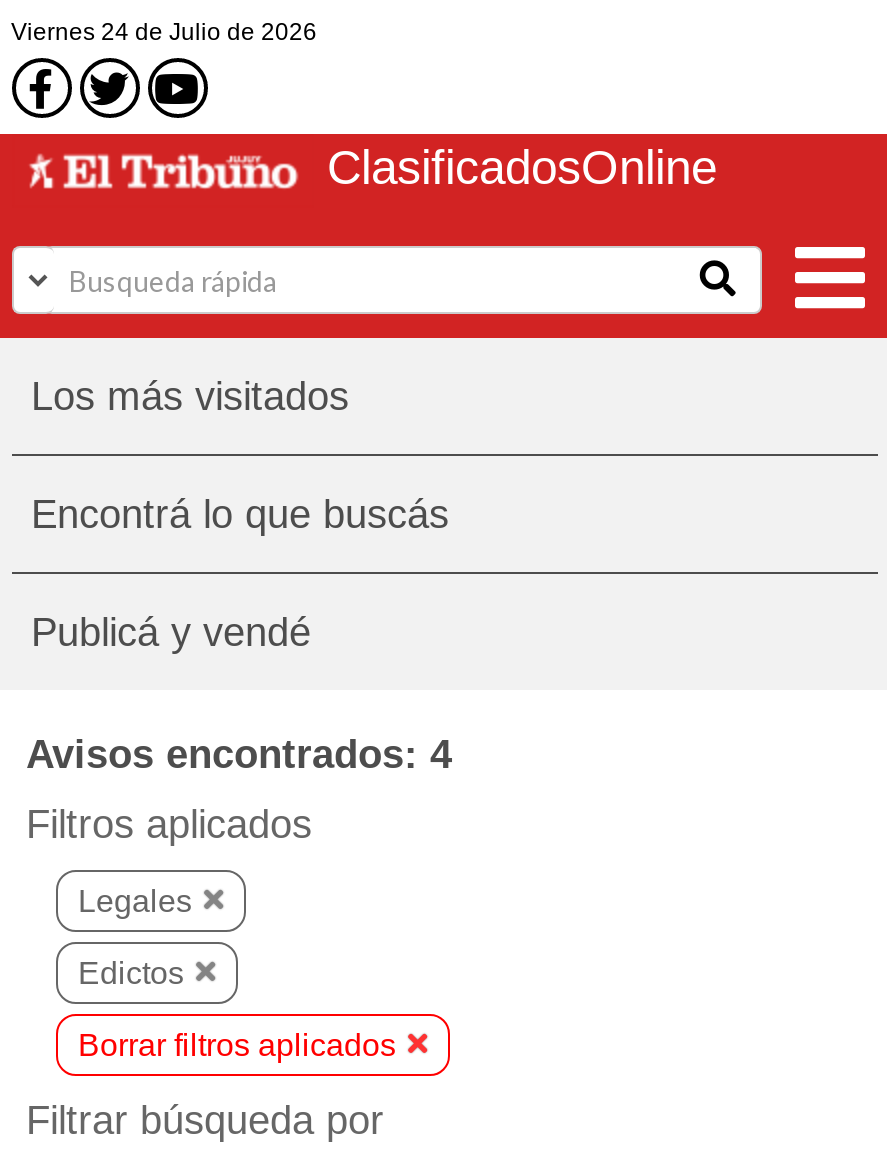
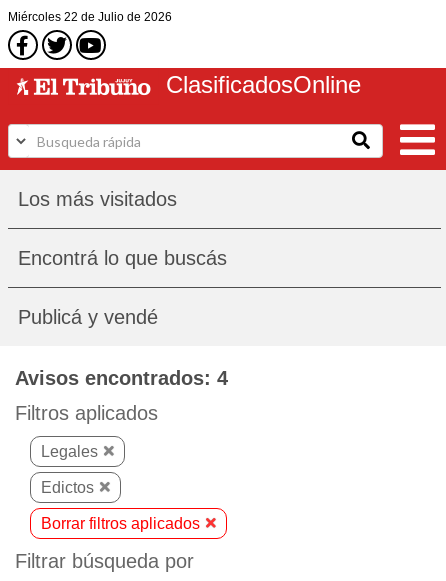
[11,18,317,46] Viernes 24 de Julio de 2026 -> [7,10,171,24] Miércoles 22 de Julio de 2026

